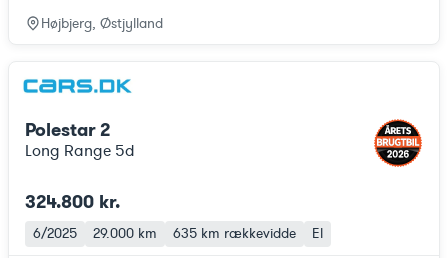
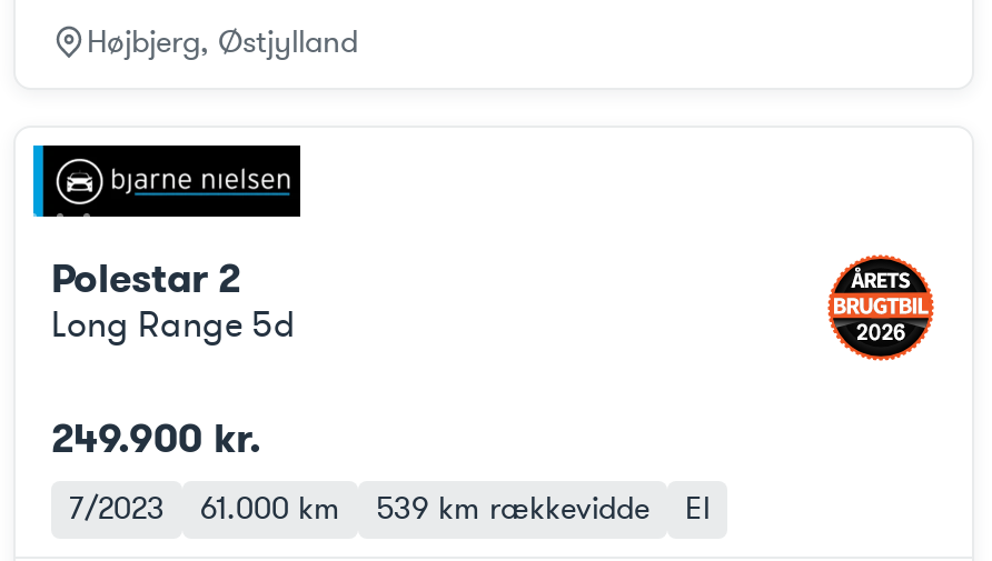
[17,70,137,102] [image] -> [31,143,302,219] [image]
[25,190,120,213] 324.800 kr. -> [51,413,260,464] 249.900 kr.
[33,224,77,243] 6/2025 -> [69,488,165,531] 7/2023
[93,224,157,243] 29.000 km -> [200,488,340,531] 61.000 km
[173,224,296,243] 635 km rækkevidde -> [376,488,649,531] 539 km rækkevidde

